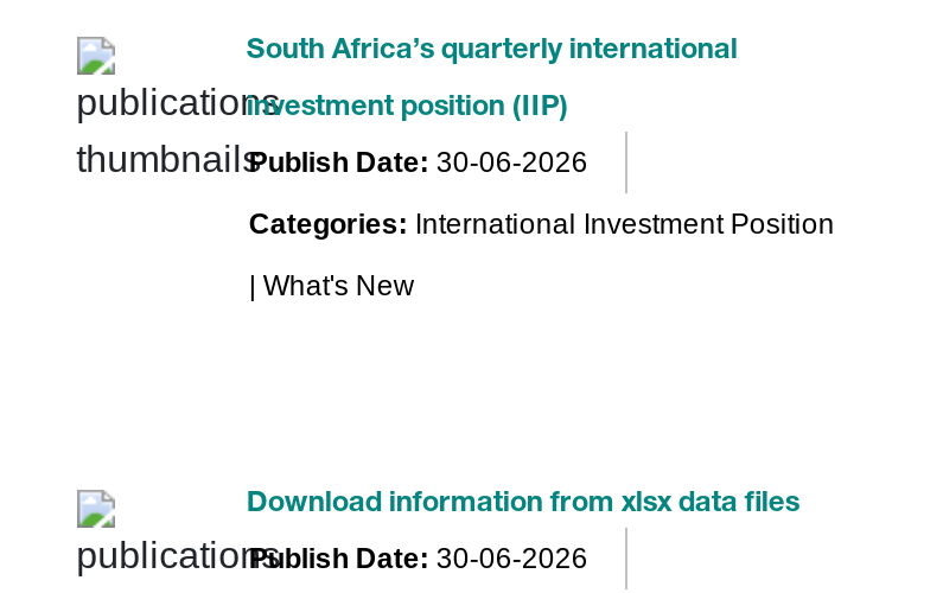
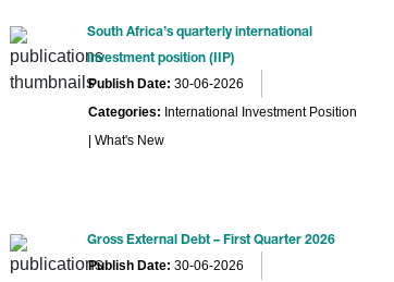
[246,490,799,518] Download information from xlsx data files -> [87,234,336,247] Gross External Debt – First Quarter 2026

